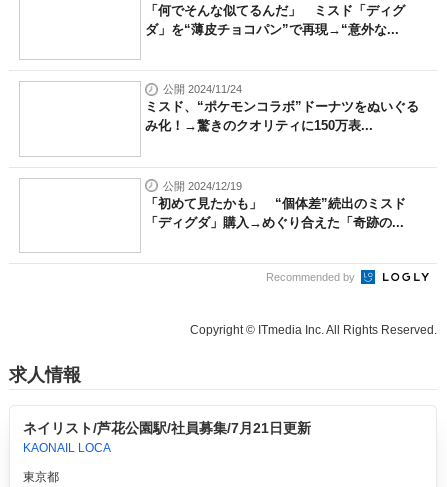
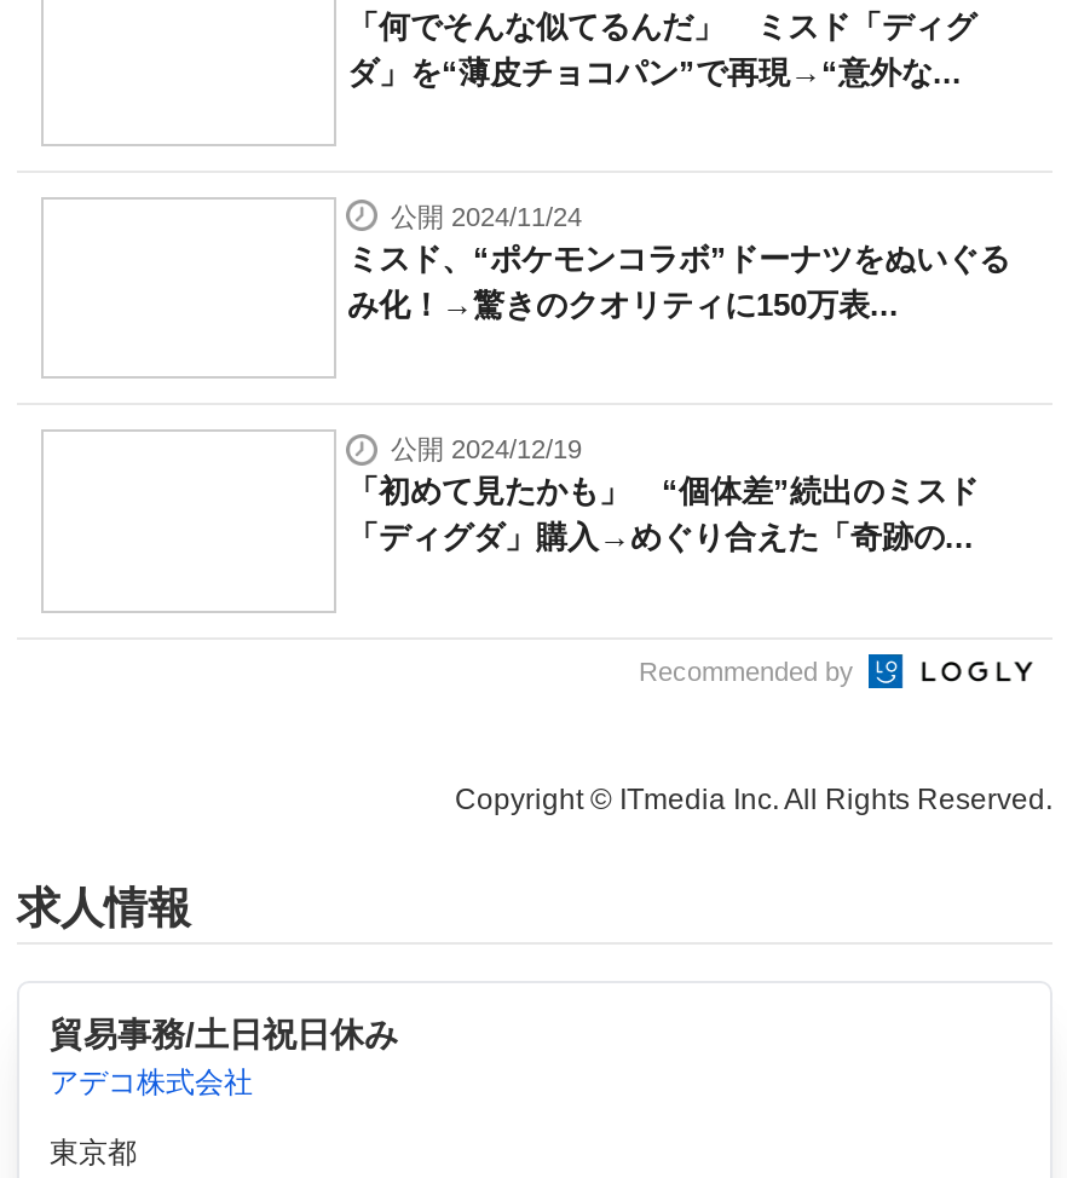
[22,420,310,455] ネイリスト/芦花公園駅/社員募集/7月21日更新 | KAONAIL LOCA -> [50,1015,398,1100] 貿易事務/土日祝日休み | アデコ株式会社

